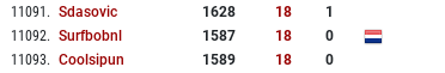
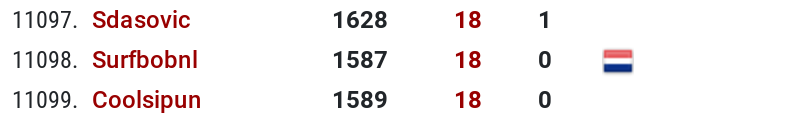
[11,4,117,21] 11091. Sdasovic -> [12,6,190,34] 11097. Sdasovic
[11,28,122,45] 11092. Surfbobnl -> [12,46,198,74] 11098. Surfbobnl
[11,52,124,68] 11093. Coolsipun -> [12,86,202,114] 11099. Coolsipun

